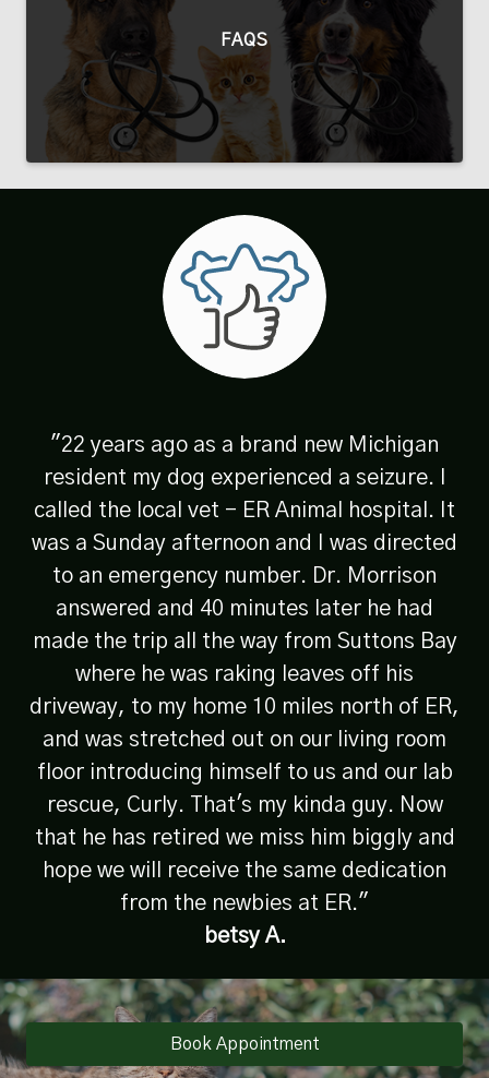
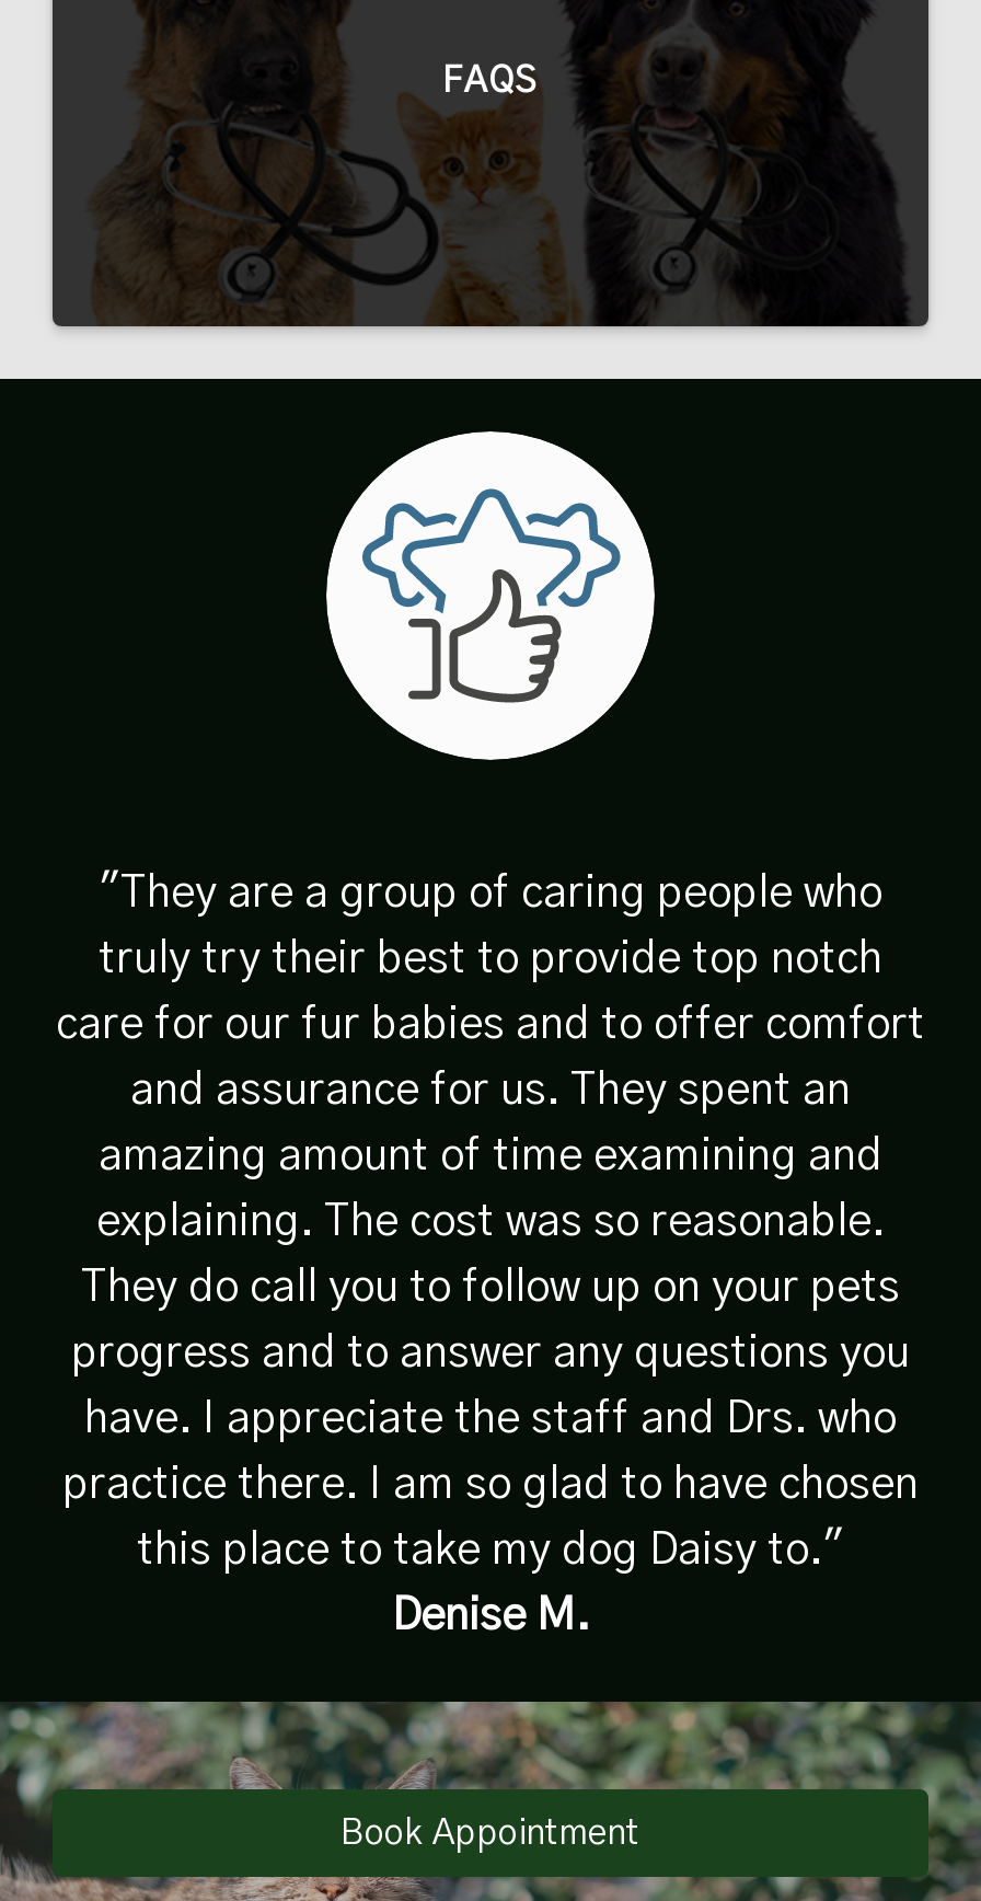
[29,435,460,947] "22 years ago as a brand new Michigan | resident my dog experienced a seizure. I | called the local vet - ER Animal hospital. It | was a Sunday afternoon and I was directed | to an emergency number. Dr. Morrison | answered and 40 minutes later he had | made the trip all the way from Suttons Bay | where he was raking leaves off his | driveway, to my home 10 miles north of ER, | and was stretched out on our living room | floor introducing himself to us and our lab | rescue, Curly. That's my kinda guy. Now | that he has retired we miss him biggly and | hope we will receive the same dedication | from the newbies at ER." | betsy A. -> [56,872,925,1639] "They are a group of caring people who | truly try their best to provide top notch | care for our fur babies and to offer comfort | and assurance for us. They spent an | amazing amount of time examining and | explaining. The cost was so reasonable. | They do call you to follow up on your pets | progress and to answer any questions you | have. I appreciate the staff and Drs. who | practice there. I am so glad to have chosen | this place to take my dog Daisy to." | Denise M.

